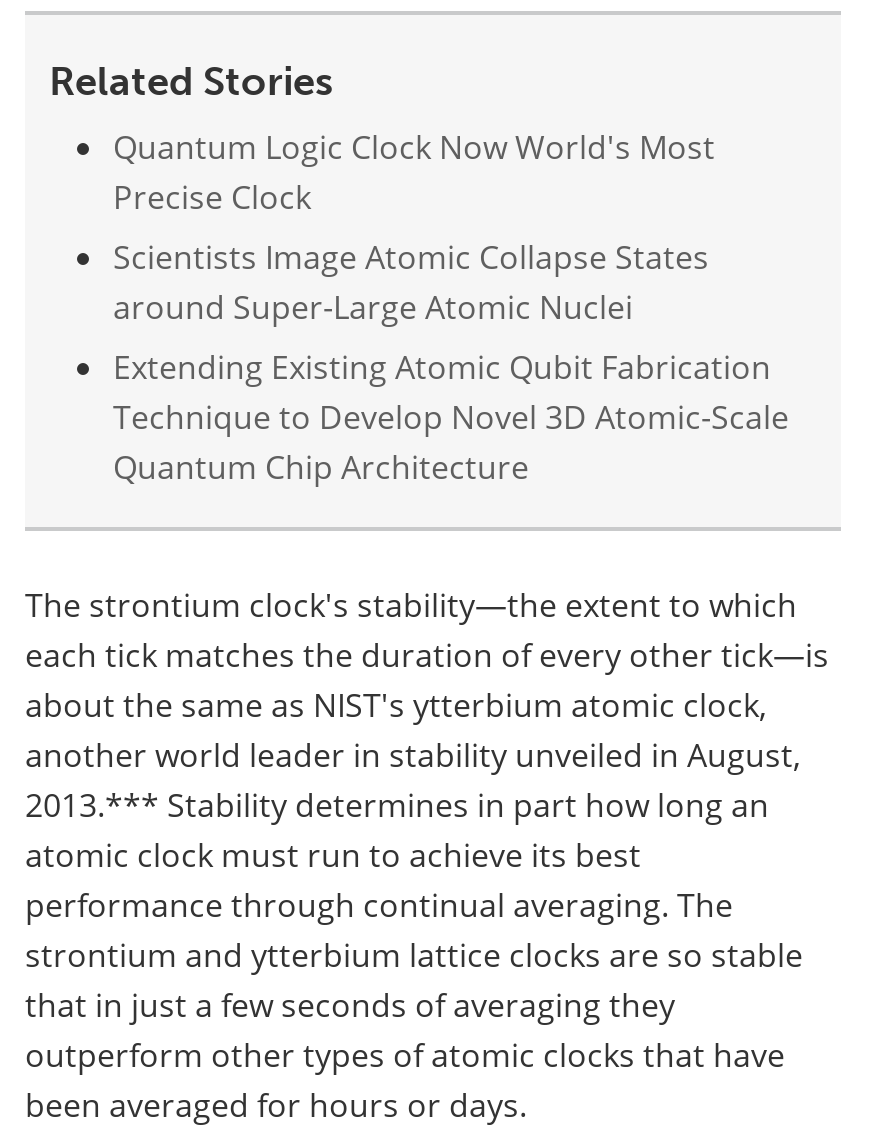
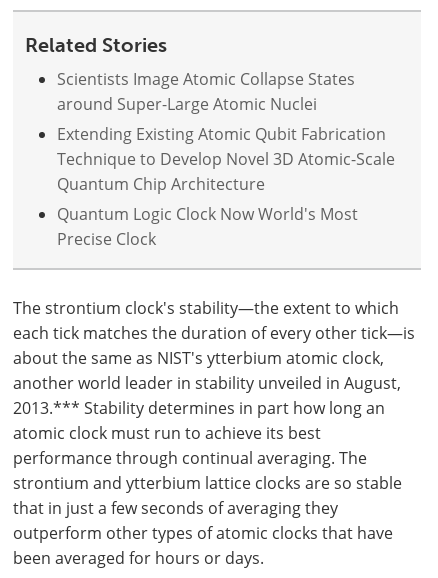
moved [113,125,715,219] -> [57,203,358,249]: Quantum Logic Clock Now World's Most | Precise Clock
moved [113,235,789,489] -> [57,68,395,194]: Scientists Image Atomic Collapse States | around Super-Large Atomic Nuclei | Extending Existing Atomic Qubit Fabrication | Technique to Develop Novel 3D Atomic-Scale | Quantum Chip Architecture

